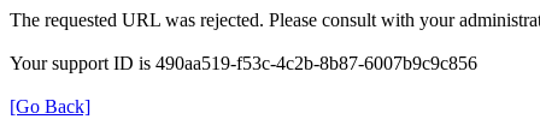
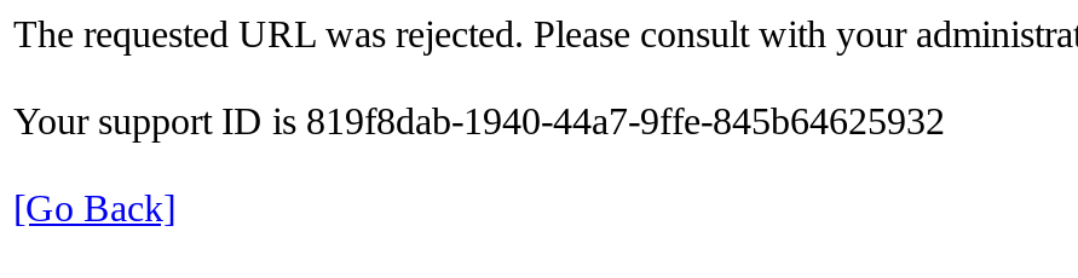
[10,53,477,73] Your support ID is 490aa519-f53c-4c2b-8b87-6007b9c9c856 -> [13,100,945,141] Your support ID is 819f8dab-1940-44a7-9ffe-845b64625932

